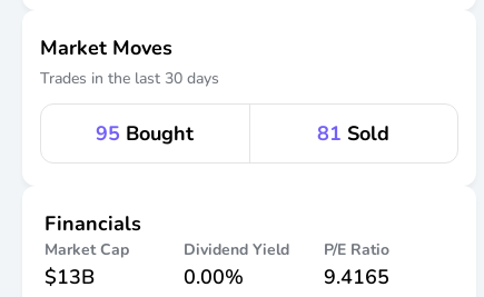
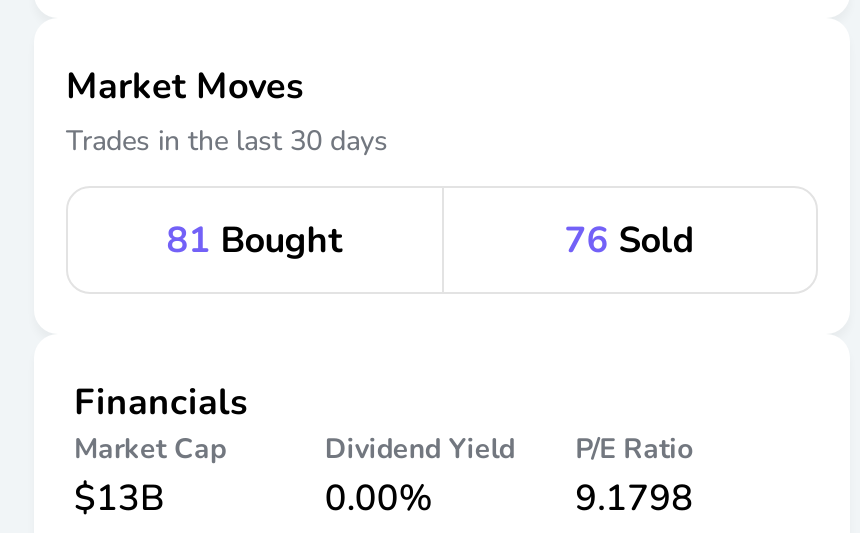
[96,120,194,147] 95 Bought -> [166,216,342,264] 81 Bought
[317,120,390,147] 81 Sold -> [564,216,694,264] 76 Sold
[323,264,389,290] 9.4165 -> [575,474,693,522] 9.1798

